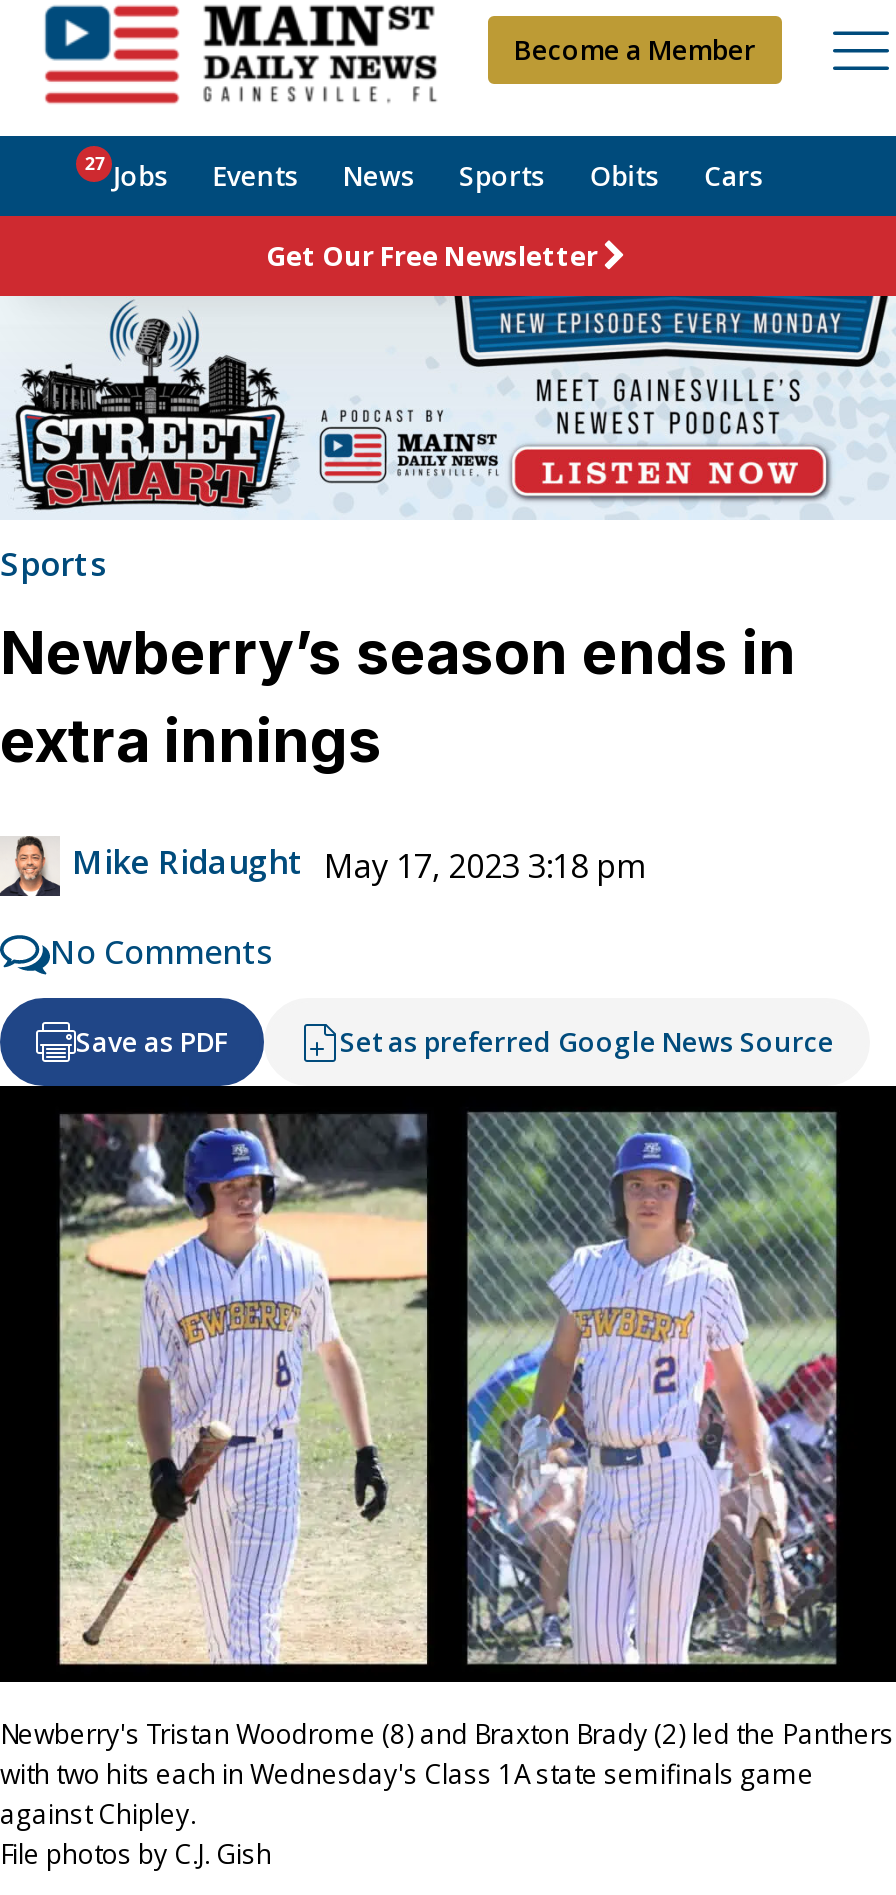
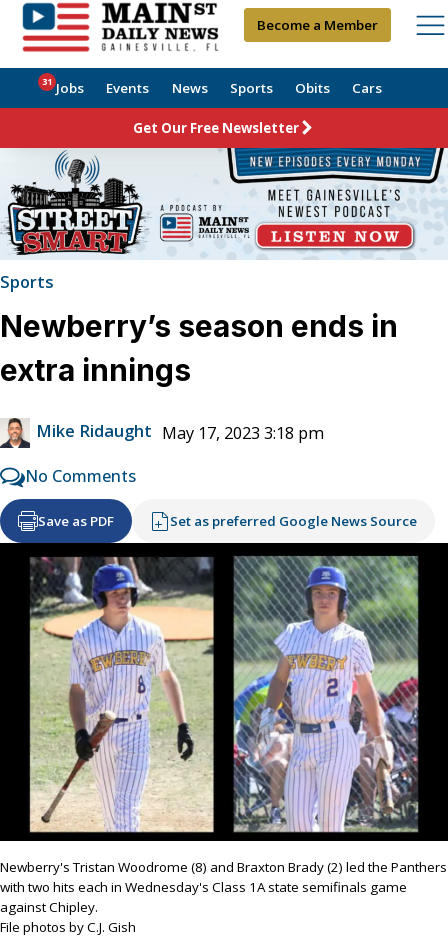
[85,150,764,194] 27 Jobs Events News Sports Obits Cars -> [42,75,382,97] 31 Jobs Events News Sports Obits Cars

